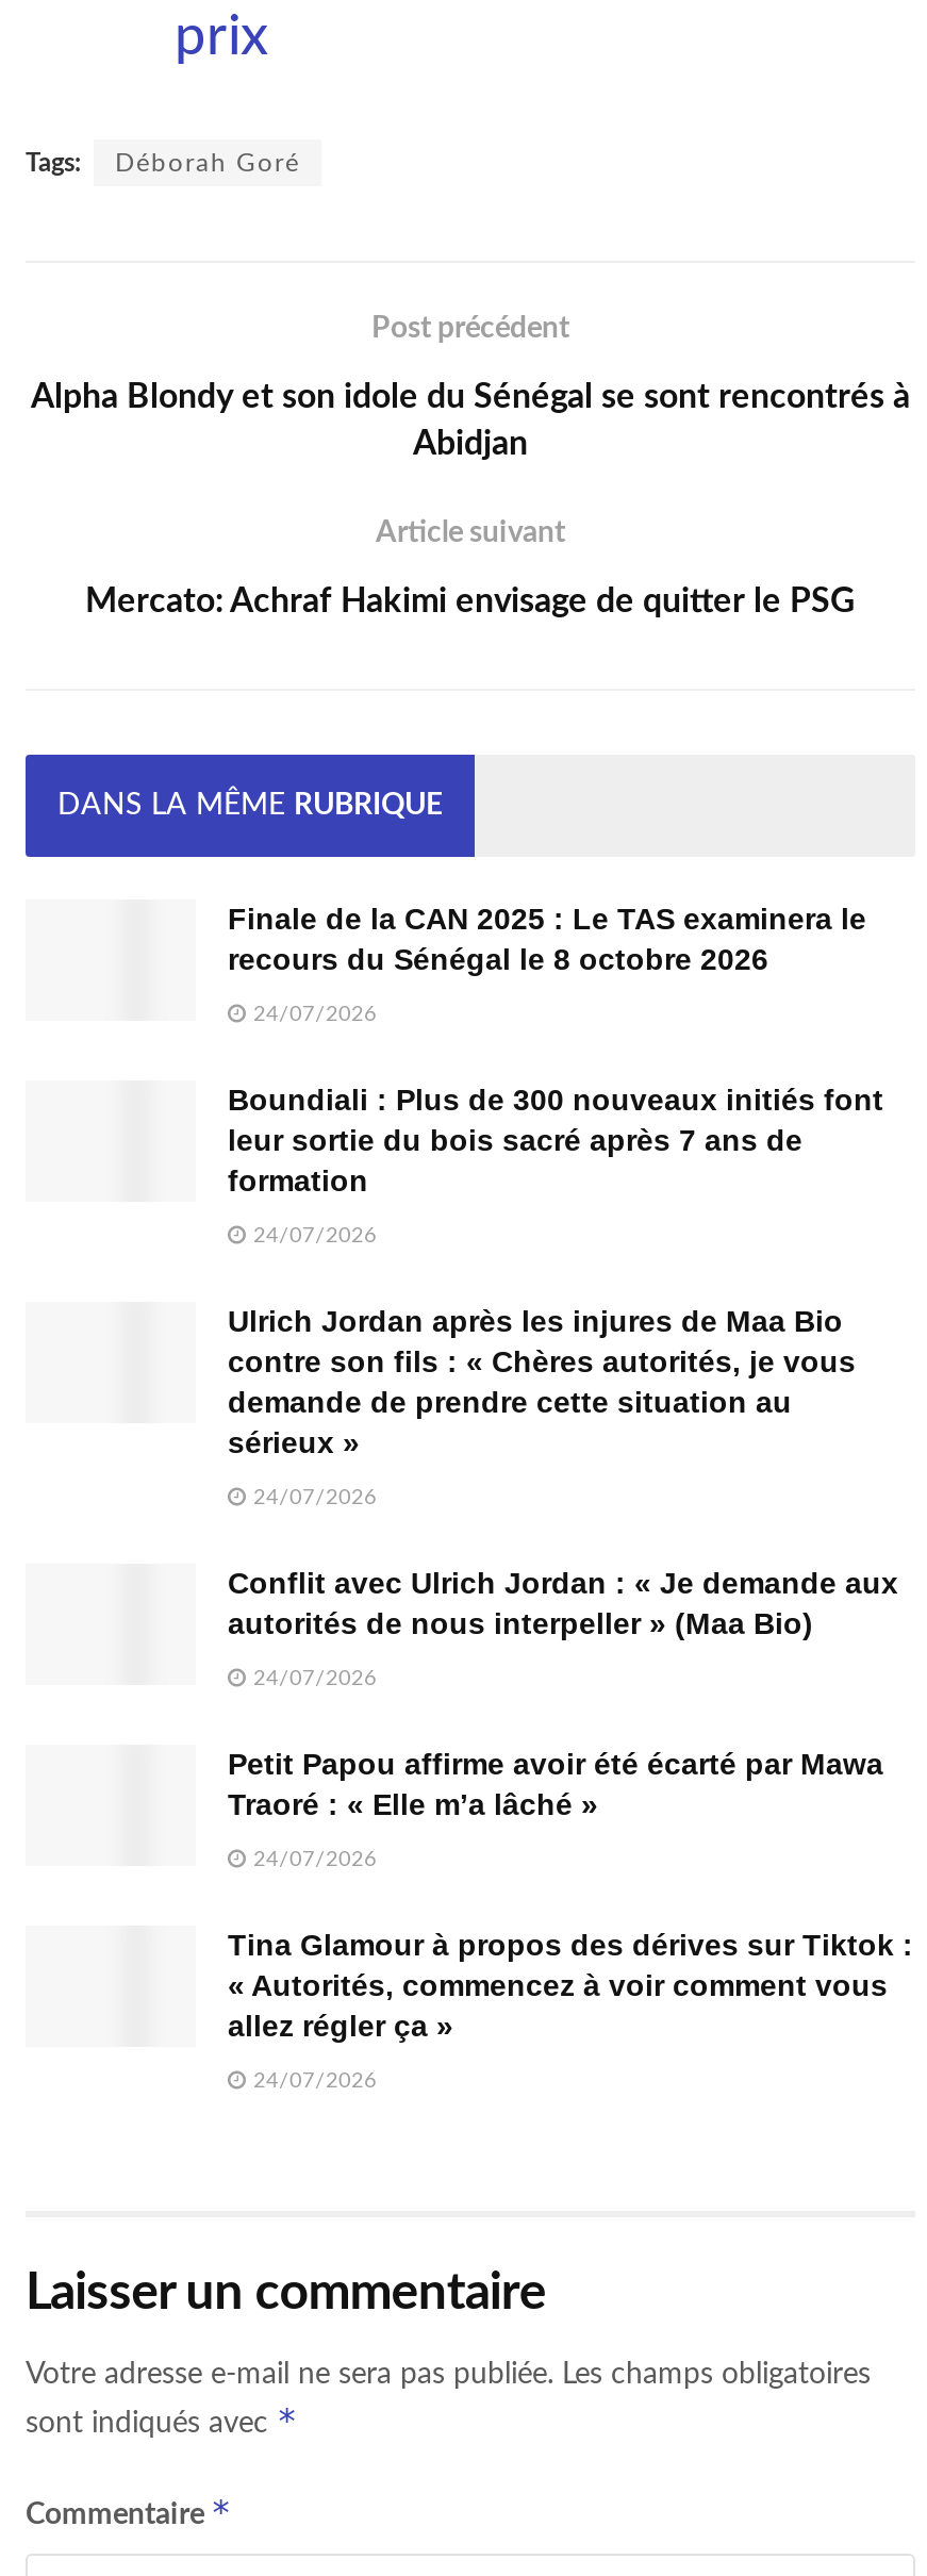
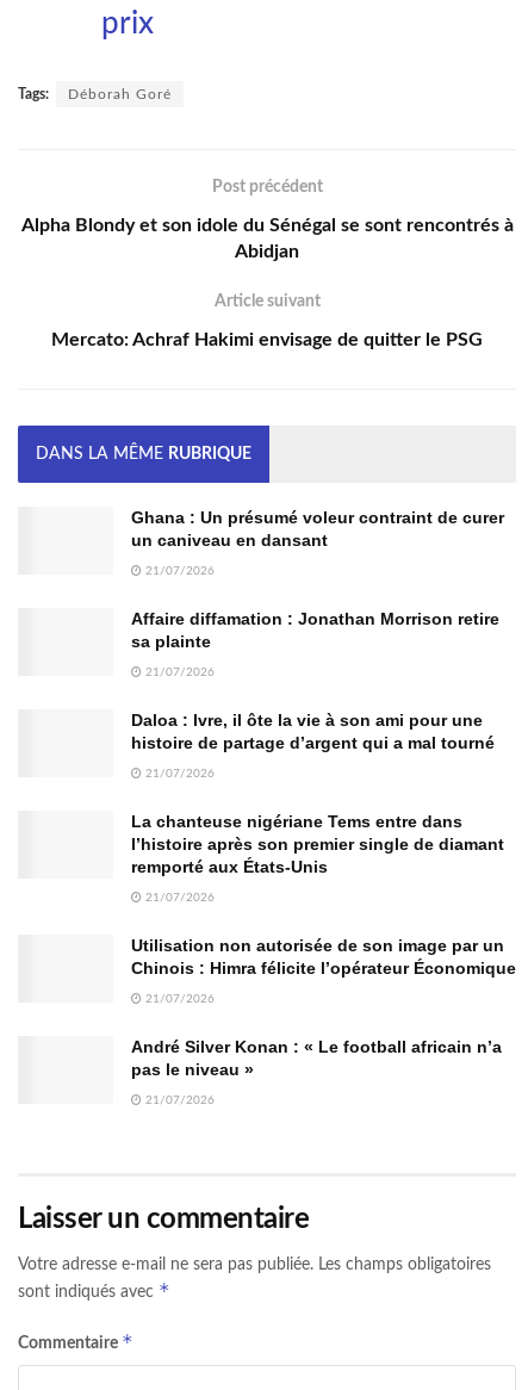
[228,901,866,976] Finale de la CAN 2025 : Le TAS examinera le | recours du Sénégal le 8 octobre 2026 -> [131,508,504,549] Ghana : Un présumé voleur contraint de curer | un caniveau en dansant
[247,1004,377,1025] 24/07/2026 -> [142,565,215,577] 21/07/2026
[228,1082,883,1197] Boundiali : Plus de 300 nouveaux initiés font | leur sortie du bois sacré après 7 ans de | formation -> [131,609,499,651] Affaire diffamation : Jonathan Morrison retire | sa plainte
[247,1225,377,1246] 24/07/2026 -> [142,666,215,678] 21/07/2026
[228,1304,856,1459] Ulrich Jordan après les injures de Maa Bio | contre son fils : « Chères autorités, je vous | demande de prendre cette situation au | sérieux » -> [131,710,495,752] Daloa : Ivre, il ôte la vie à son ami pour une | histoire de partage d’argent qui a mal tourné
[247,1487,377,1508] 24/07/2026 -> [142,768,215,780] 21/07/2026
[228,1566,898,1640] Conflit avec Ulrich Jordan : « Je demande aux | autorités de nous interpeller » (Maa Bio) -> [131,812,504,876] La chanteuse nigériane Tems entre dans | l’histoire après son premier single de diamant | remporté aux États-Unis
[247,1668,377,1689] 24/07/2026 -> [142,892,215,903] 21/07/2026
[228,1747,883,1821] Petit Papou affirme avoir été écarté par Mawa | Traoré : « Elle m’a lâché » -> [131,936,516,977] Utilisation non autorisée de son image par un | Chinois : Himra félicite l’opérateur Économique
[247,1849,377,1870] 24/07/2026 -> [142,993,215,1005] 21/07/2026
[228,1928,913,2042] Tina Glamour à propos des dérives sur Tiktok : | « Autorités, commencez à voir comment vous | allez régler ça » -> [131,1037,502,1079] André Silver Konan : « Le football africain n’a | pas le niveau »
[247,2070,377,2091] 24/07/2026 -> [142,1094,215,1106] 21/07/2026

